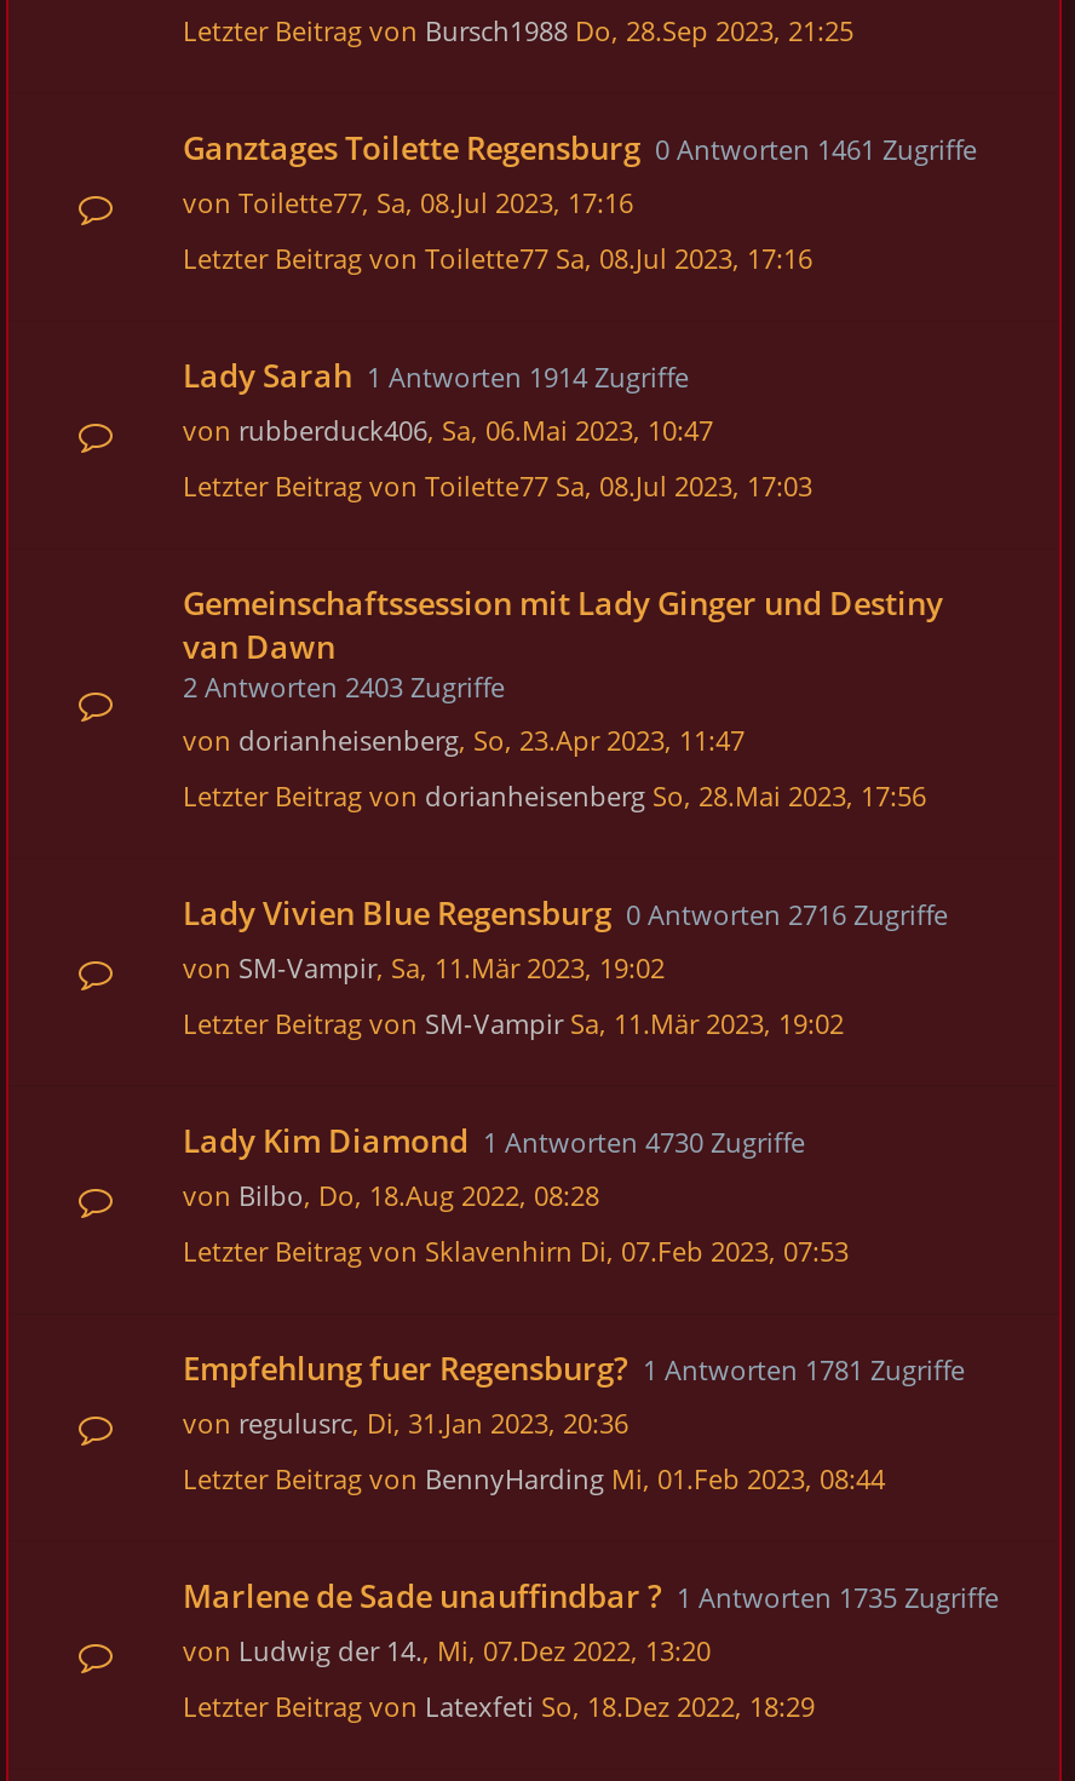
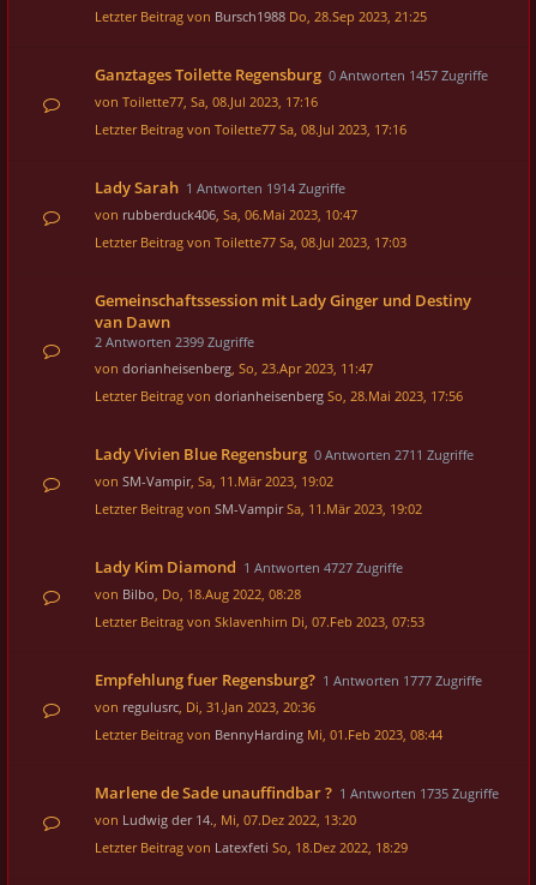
[183,126,977,170] Ganztages Toilette Regensburg 0 Antworten 1461 Zugriffe -> [95,64,488,85] Ganztages Toilette Regensburg 0 Antworten 1457 Zugriffe
[183,668,505,705] 2 Antworten 2403 Zugriffe -> [95,333,254,351] 2 Antworten 2399 Zugriffe
[183,891,948,935] Lady Vivien Blue Regensburg 0 Antworten 2716 Zugriffe -> [95,443,474,465] Lady Vivien Blue Regensburg 0 Antworten 2711 Zugriffe
[183,1119,805,1162] Lady Kim Diamond 1 Antworten 4730 Zugriffe -> [95,556,403,578] Lady Kim Diamond 1 Antworten 4727 Zugriffe
[183,1346,965,1390] Empfehlung fuer Regensburg? 1 Antworten 1781 Zugriffe -> [95,669,482,690] Empfehlung fuer Regensburg? 1 Antworten 1777 Zugriffe

